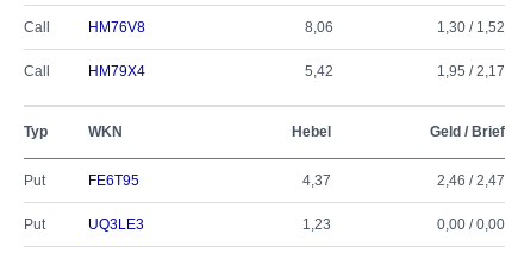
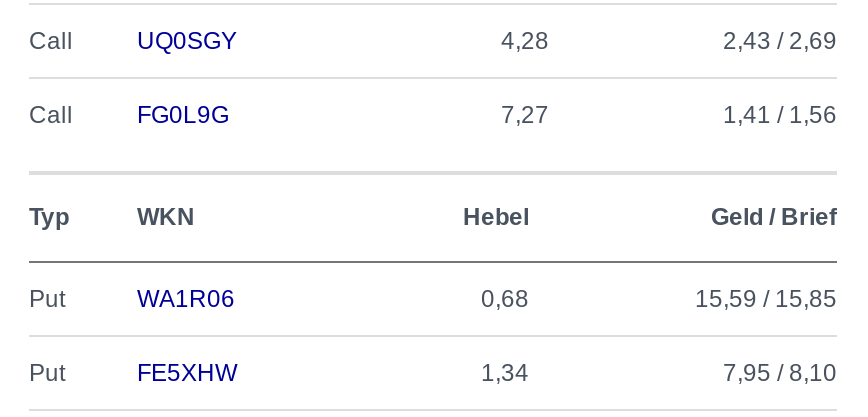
[88,19,505,36] HM76V8 | 8,06 | 1,30 / 1,52 -> [137,27,837,55] UQ0SGY | 4,28 | 2,43 / 2,69
[88,63,505,80] HM79X4 | 5,42 | 1,95 / 2,17 -> [137,101,837,129] FG0L9G | 7,27 | 1,41 / 1,56
[88,172,505,189] FE6T95 | 4,37 | 2,46 / 2,47 -> [137,285,837,313] WA1R06 | 0,68 | 15,59 / 15,85
[88,216,505,233] UQ3LE3 | 1,23 | 0,00 / 0,00 -> [137,359,837,387] FE5XHW | 1,34 | 7,95 / 8,10

